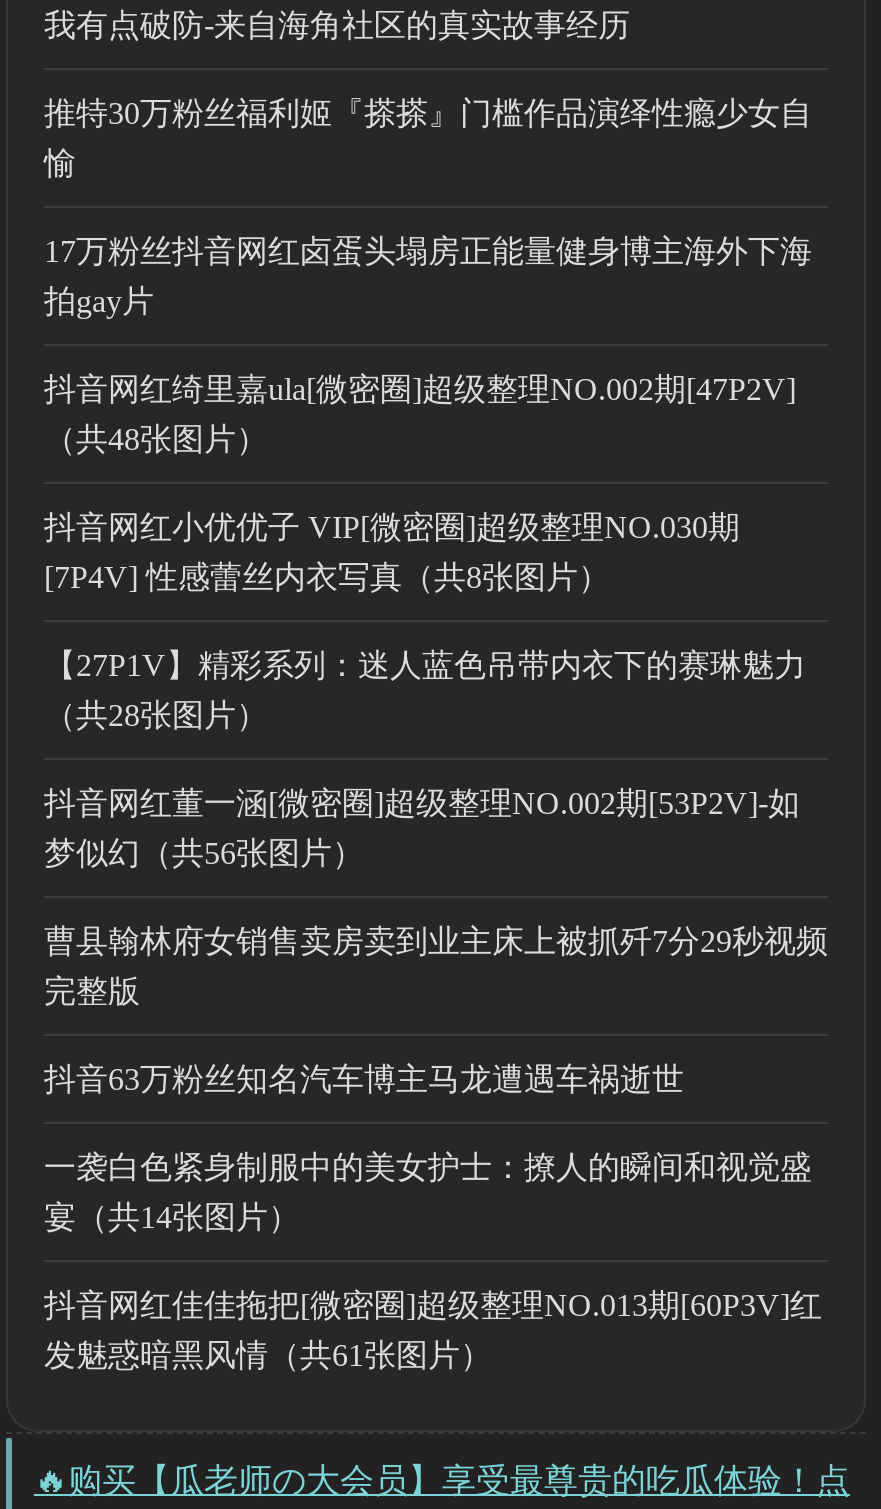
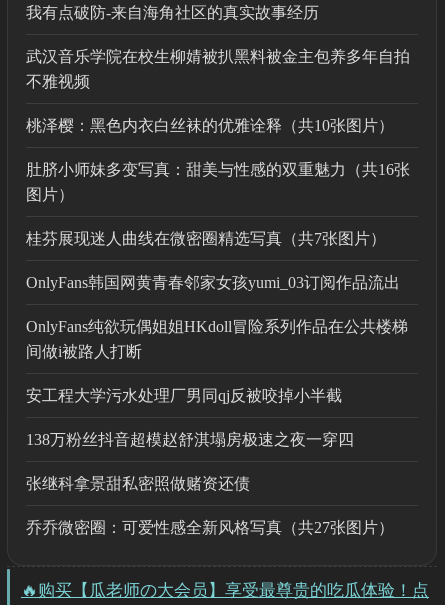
[44,96,828,1372] 推特30万粉丝福利姬『搽搽』门槛作品演绎性瘾少女自 | 愉 | 17万粉丝抖音网红卤蛋头塌房正能量健身博主海外下海 | 拍gay片 | 抖音网红绮里嘉ula[微密圈]超级整理NO.002期[47P2V] | （共48张图片） | 抖音网红小优优子 VIP[微密圈]超级整理NO.030期 | [7P4V] 性感蕾丝内衣写真（共8张图片） | 【27P1V】精彩系列：迷人蓝色吊带内衣下的赛琳魅力 | （共28张图片） | 抖音网红董一涵[微密圈]超级整理NO.002期[53P2V]-如 | 梦似幻（共56张图片） | 曹县翰林府女销售卖房卖到业主床上被抓歼7分29秒视频 | 完整版 | 抖音63万粉丝知名汽车博主马龙遭遇车祸逝世 | 一袭白色紧身制服中的美女护士：撩人的瞬间和视觉盛 | 宴（共14张图片） | 抖音网红佳佳拖把[微密圈]超级整理NO.013期[60P3V]红 | 发魅惑暗黑风情（共61张图片） -> [26,48,410,536] 武汉音乐学院在校生柳婧被扒黑料被金主包养多年自拍 | 不雅视频 | 桃泽樱：黑色内衣白丝袜的优雅诠释（共10张图片） | 肚脐小师妹多变写真：甜美与性感的双重魅力（共16张 | 图片） | 桂芬展现迷人曲线在微密圈精选写真（共7张图片） | OnlyFans韩国网黄青春邻家女孩yumi_03订阅作品流出 | OnlyFans纯欲玩偶姐姐HKdoll冒险系列作品在公共楼梯 | 间做i被路人打断 | 安工程大学污水处理厂男同qj反被咬掉小半截 | 138万粉丝抖音超模赵舒淇塌房极速之夜一穿四 | 张继科拿景甜私密照做赌资还债 | 乔乔微密圈：可爱性感全新风格写真（共27张图片）

